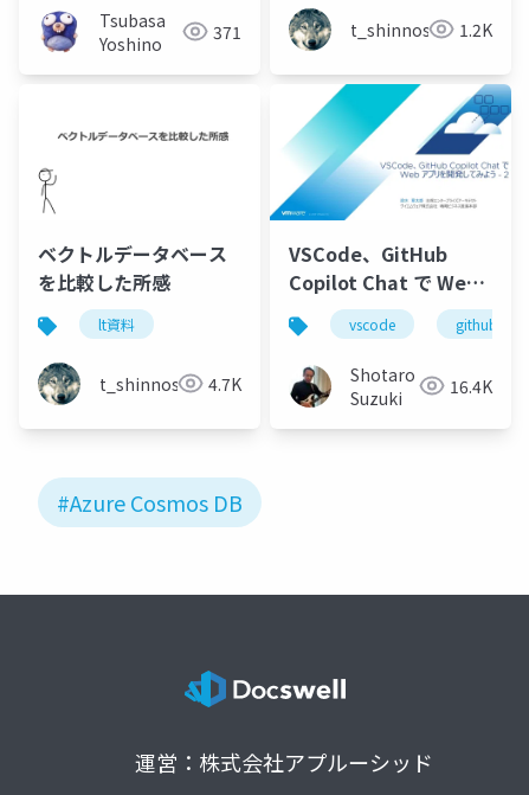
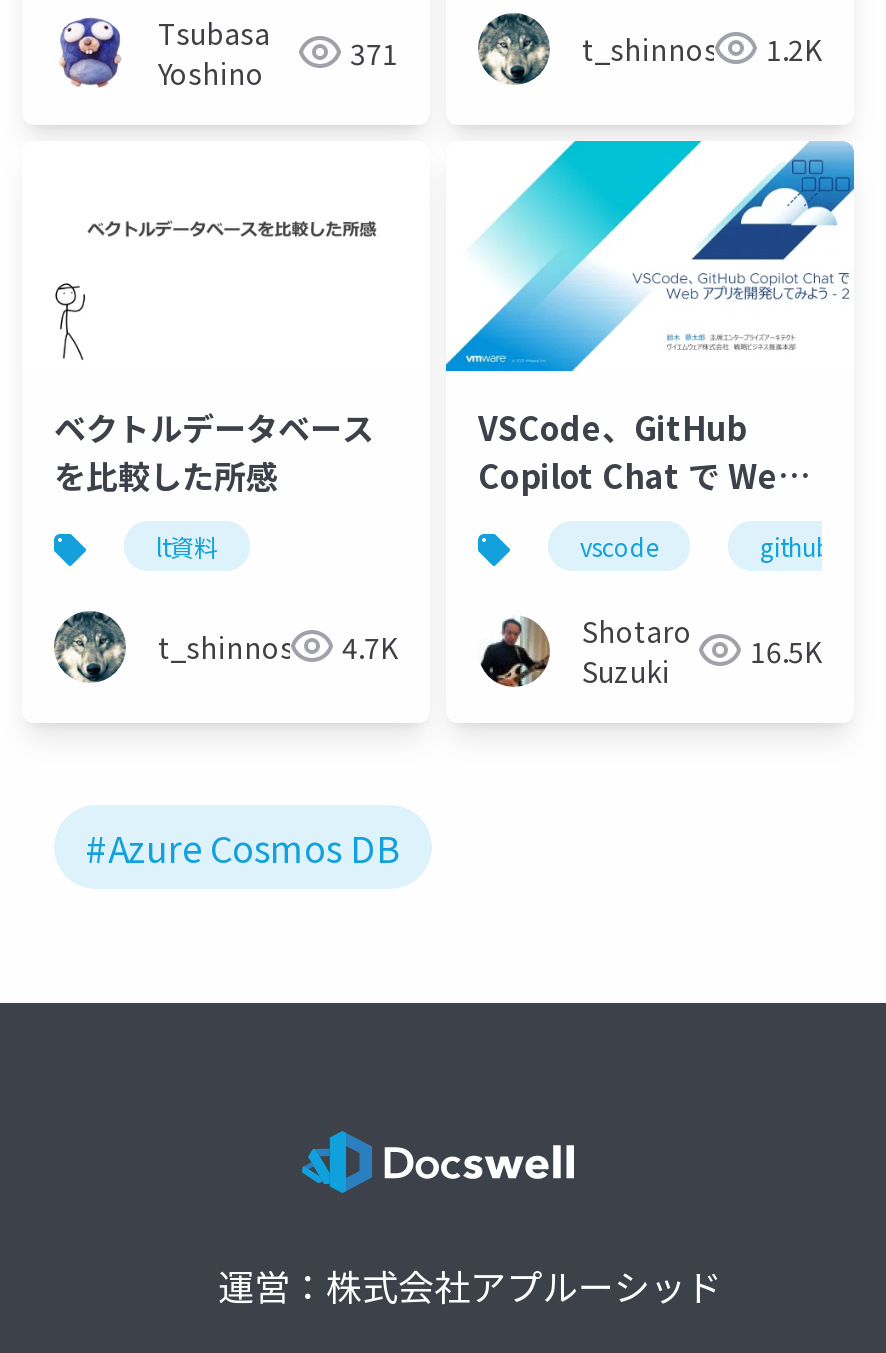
[350,362,492,409] Shotaro Suzuki 16.4K -> [582,610,822,690] Shotaro Suzuki 16.5K

